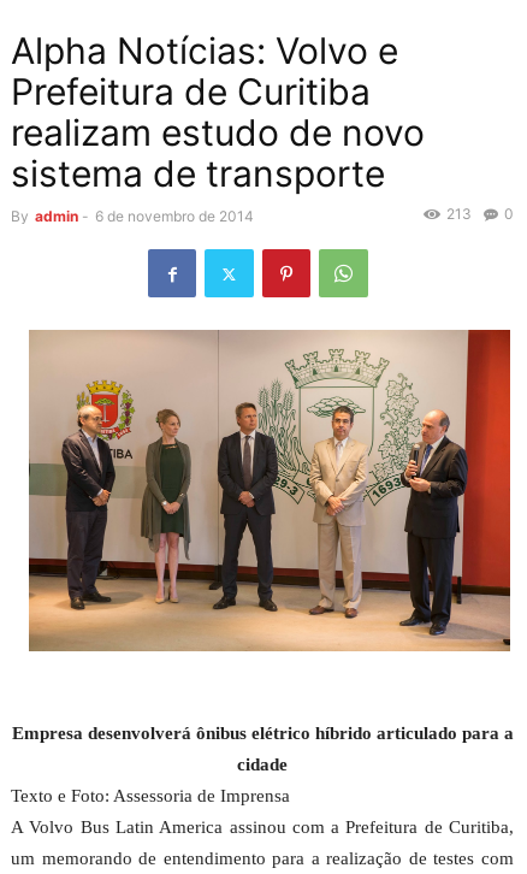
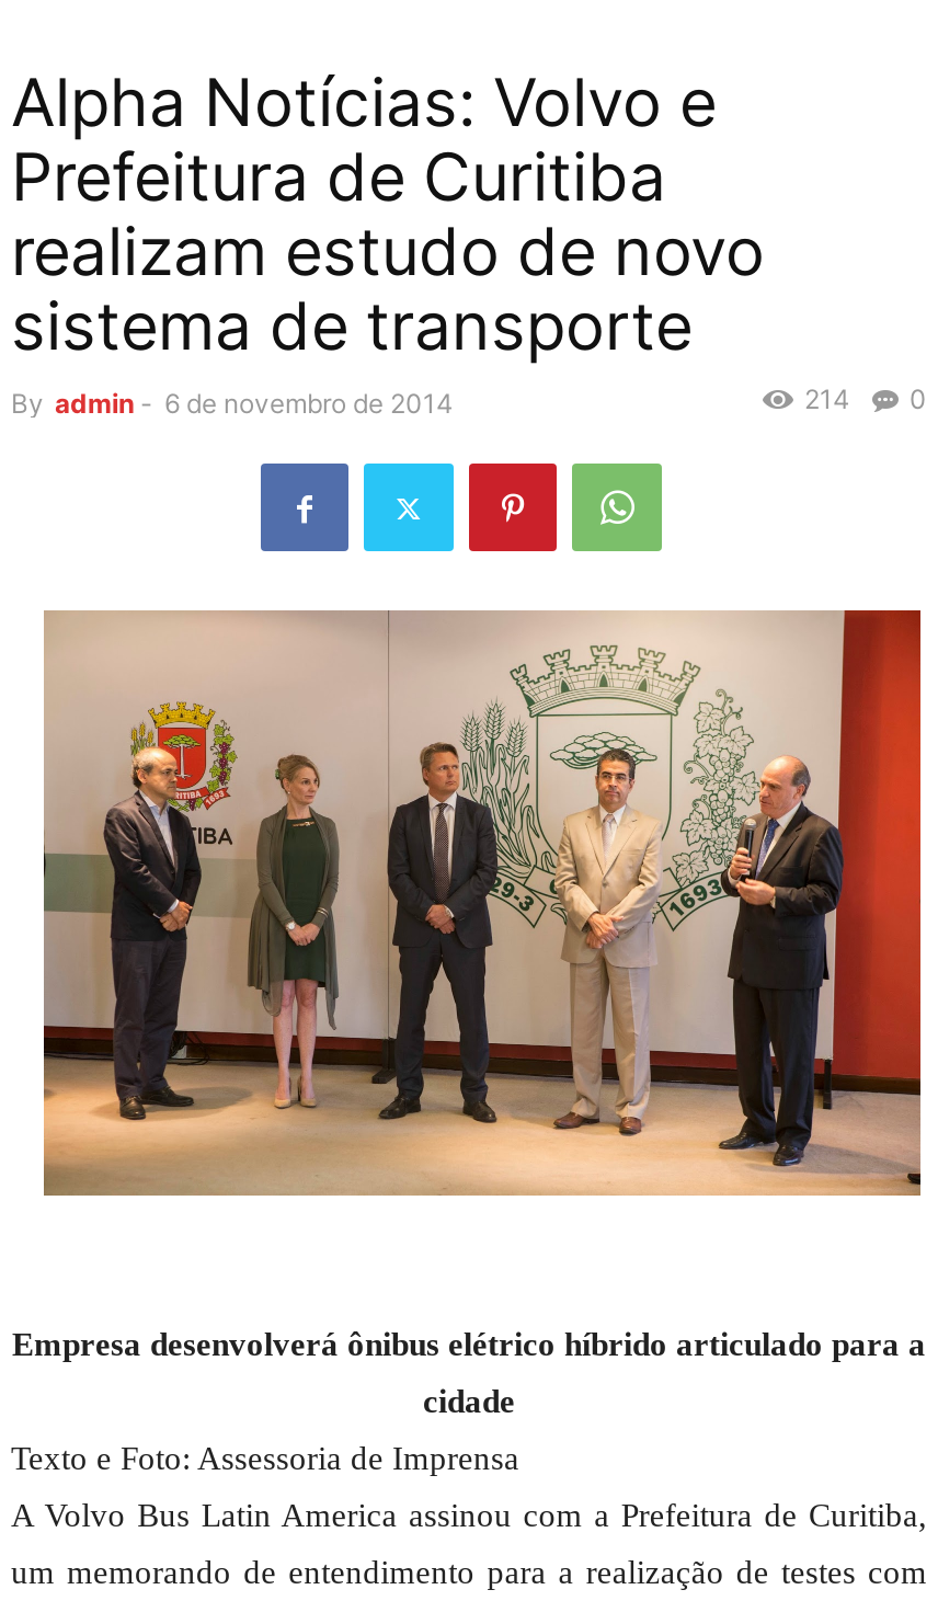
[446,205,514,223] 213 0 -> [804,382,927,415] 214 0

